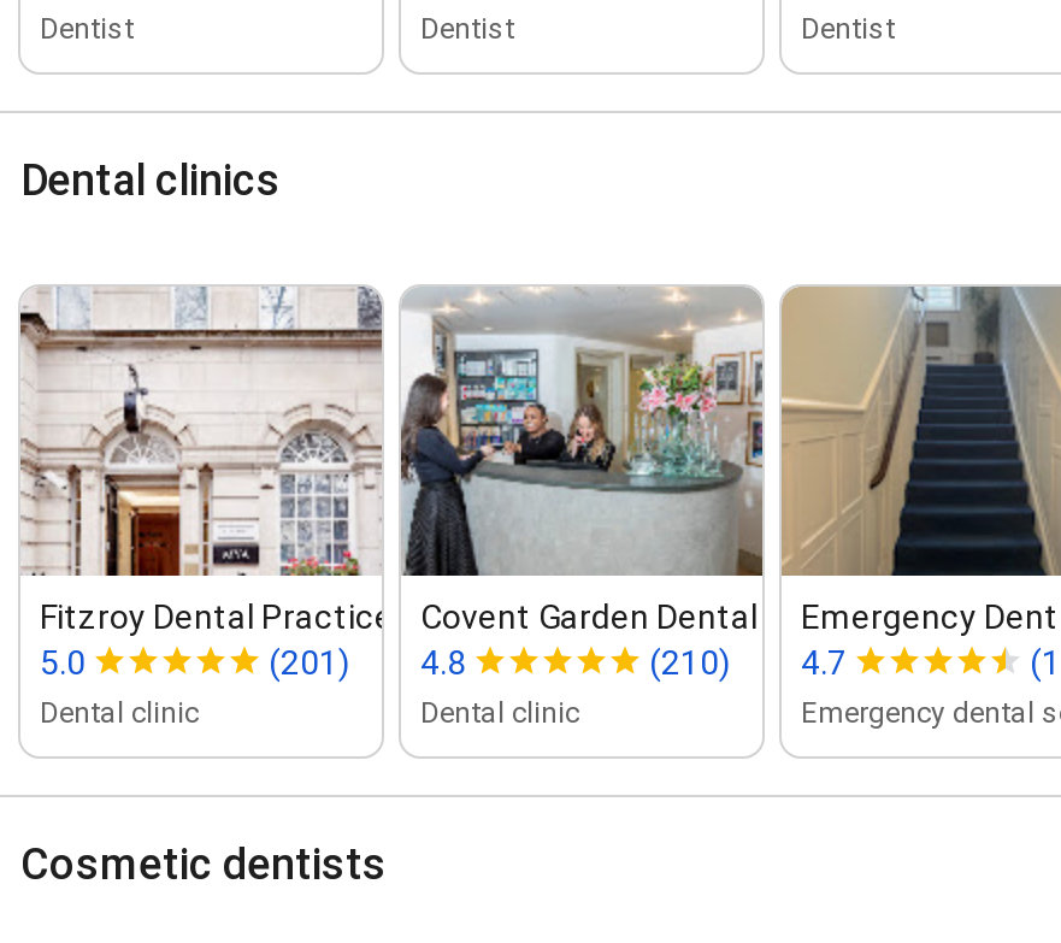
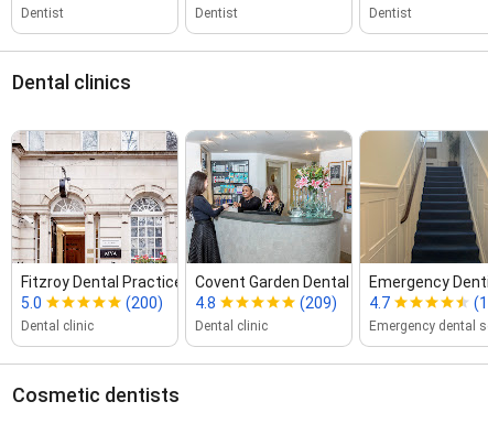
[269,642,466,681] (201) 4.8 -> [126,294,216,311] (200) 4.8
[649,642,847,681] (210) 4.7 -> [300,294,390,311] (209) 4.7

